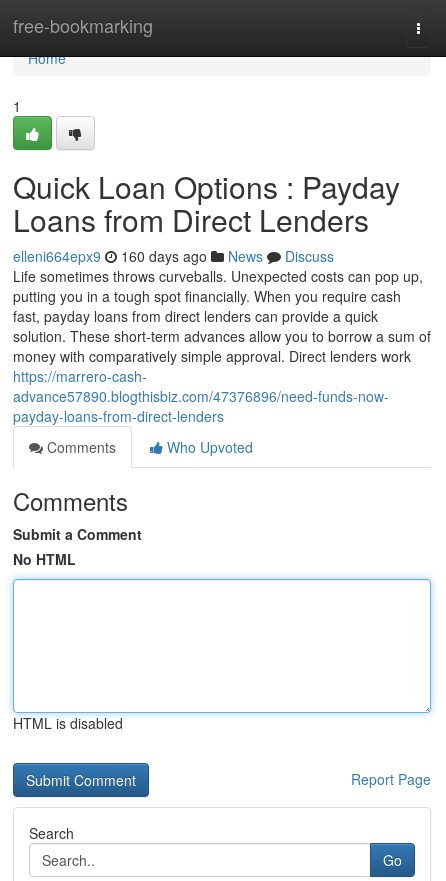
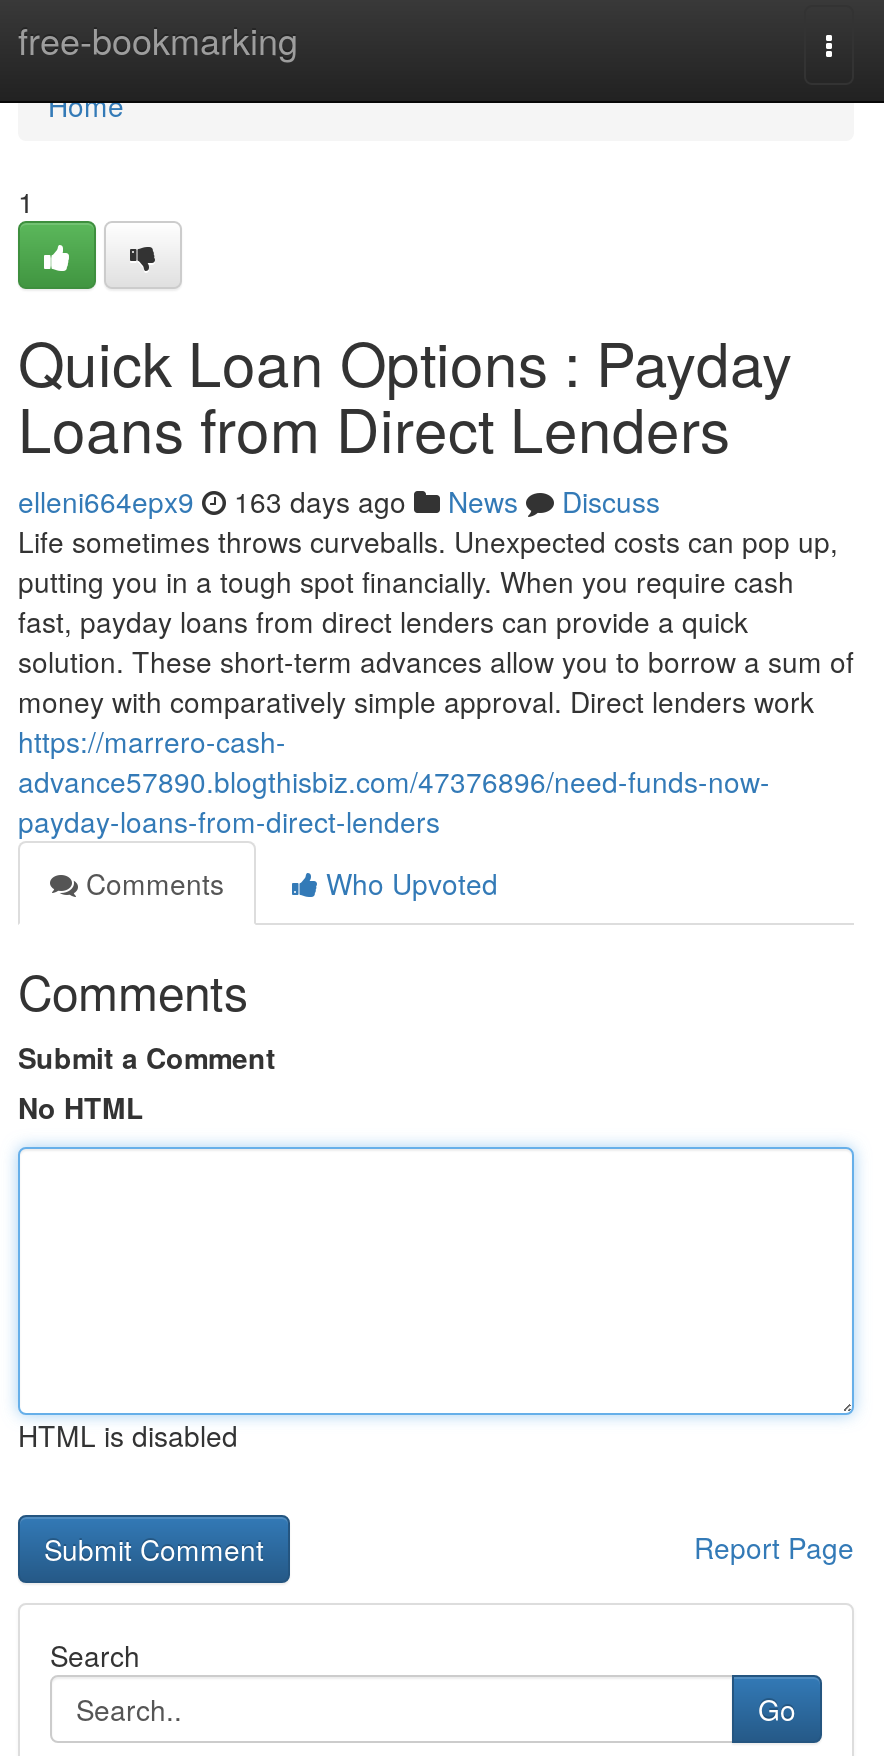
[13,246,334,266] elleni664epx9 160 days ago News Discuss -> [18,481,660,521] elleni664epx9 163 days ago News Discuss

